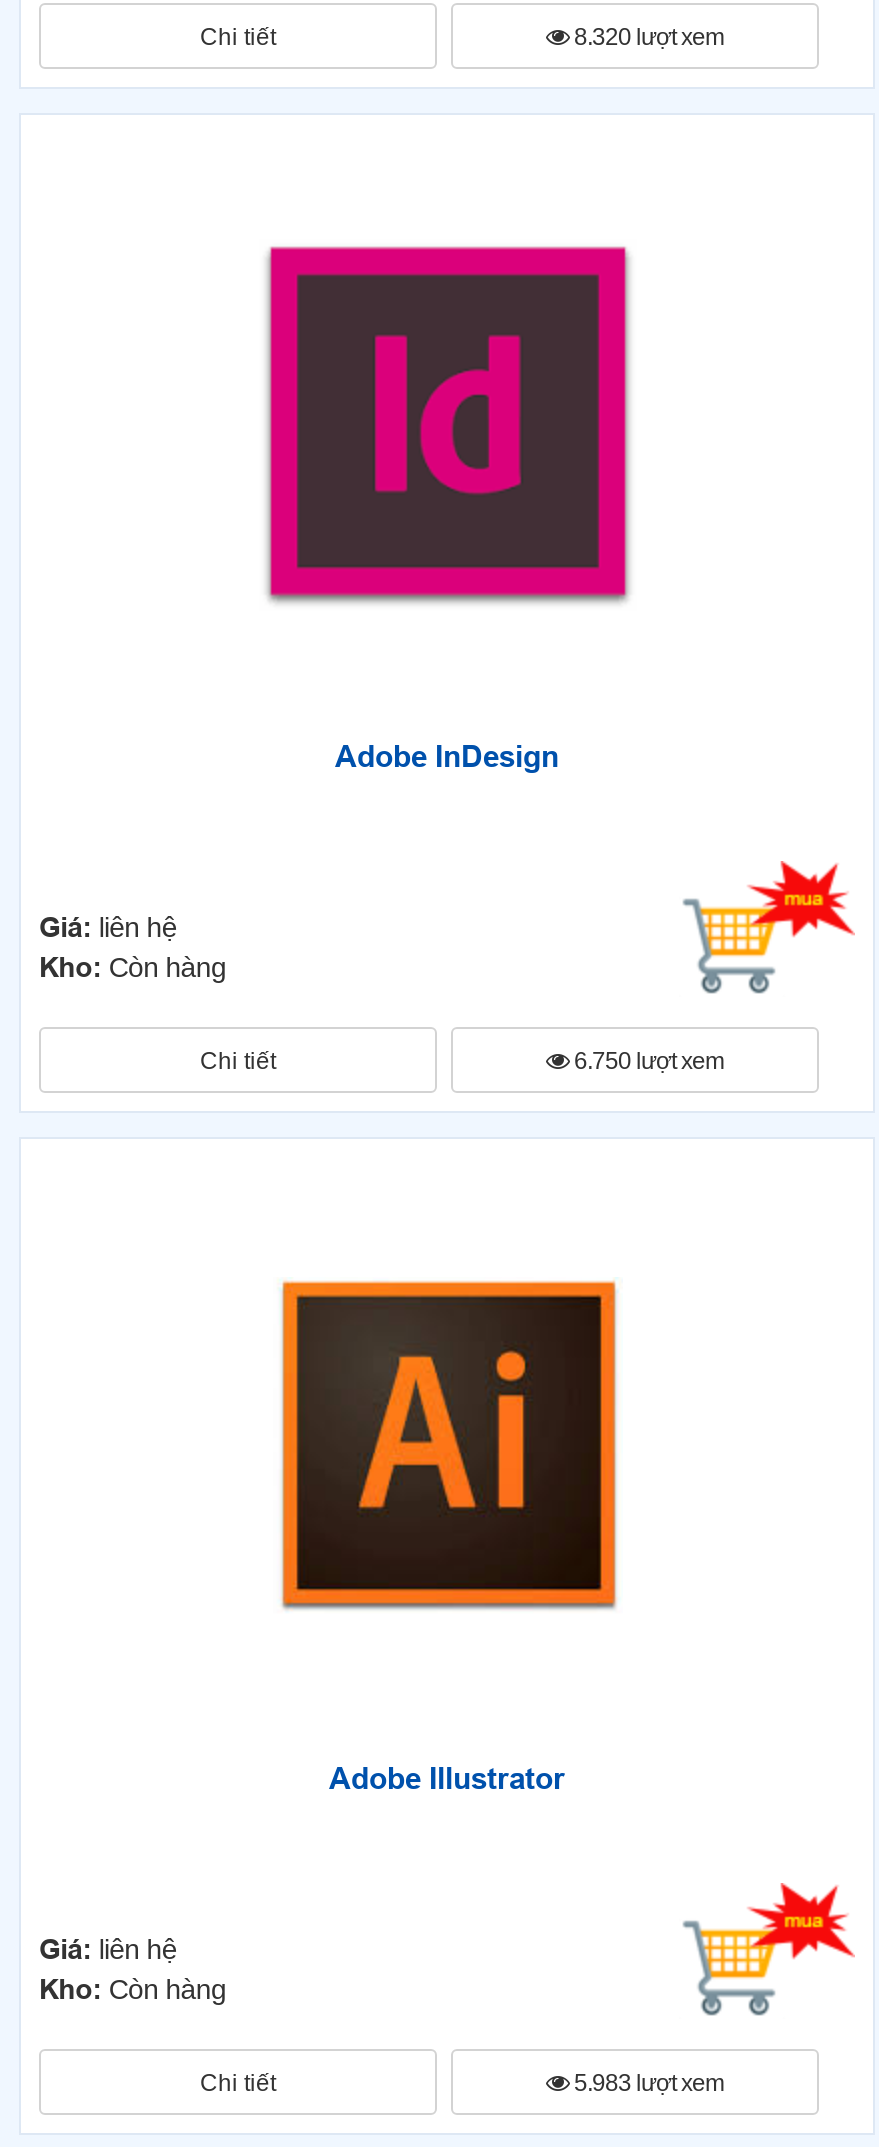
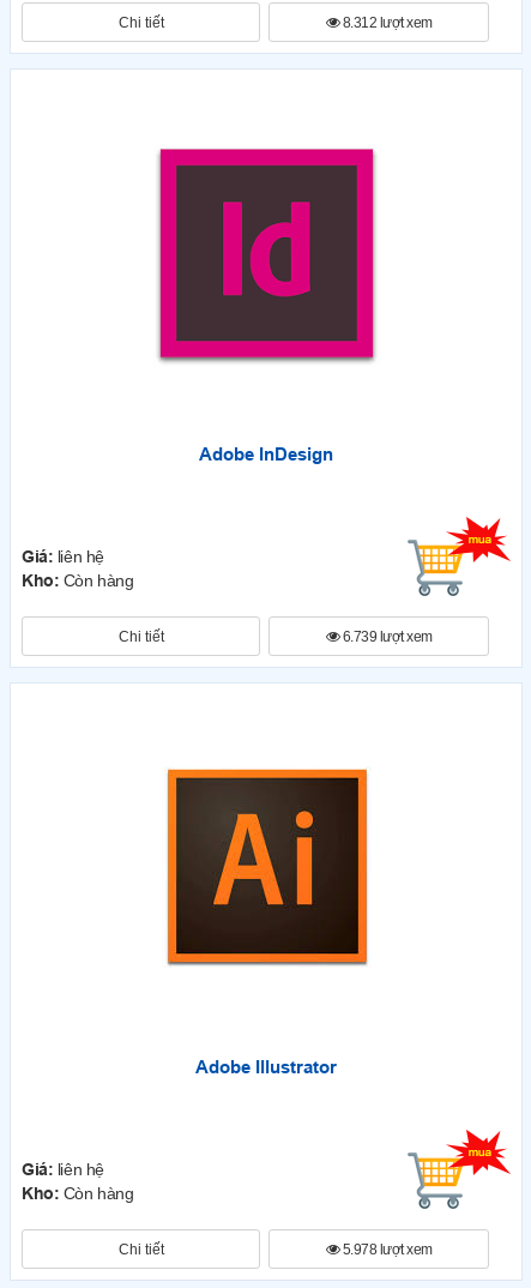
[569,24,724,52] 8.320 lượt xem -> [339,15,432,32] 8.312 lượt xem
[569,1046,724,1074] 6.750 lượt xem -> [339,628,432,645] 6.739 lượt xem
[569,2069,724,2097] 5.983 lượt xem -> [339,1241,432,1258] 5.978 lượt xem

